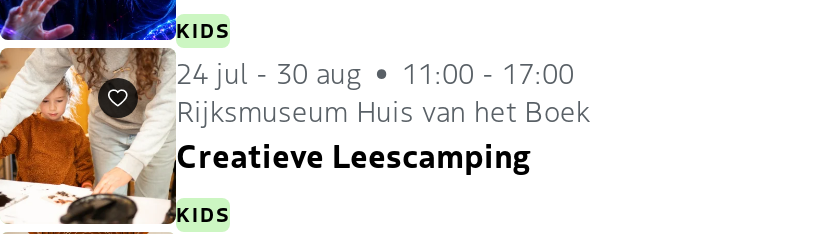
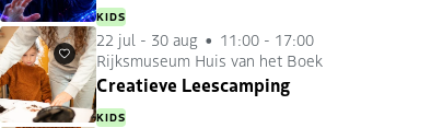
[176,52,574,92] 24 jul - 30 aug 11:00 - 17:00 -> [96,29,314,50] 22 jul - 30 aug 11:00 - 17:00

